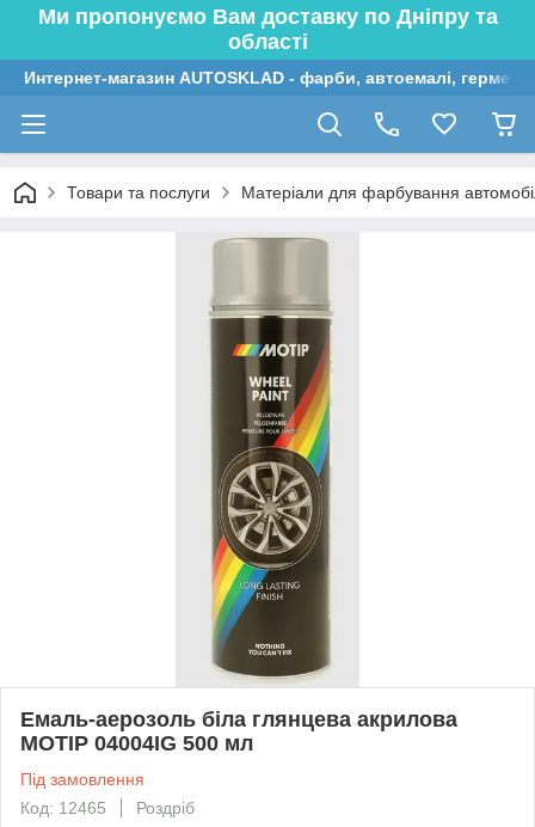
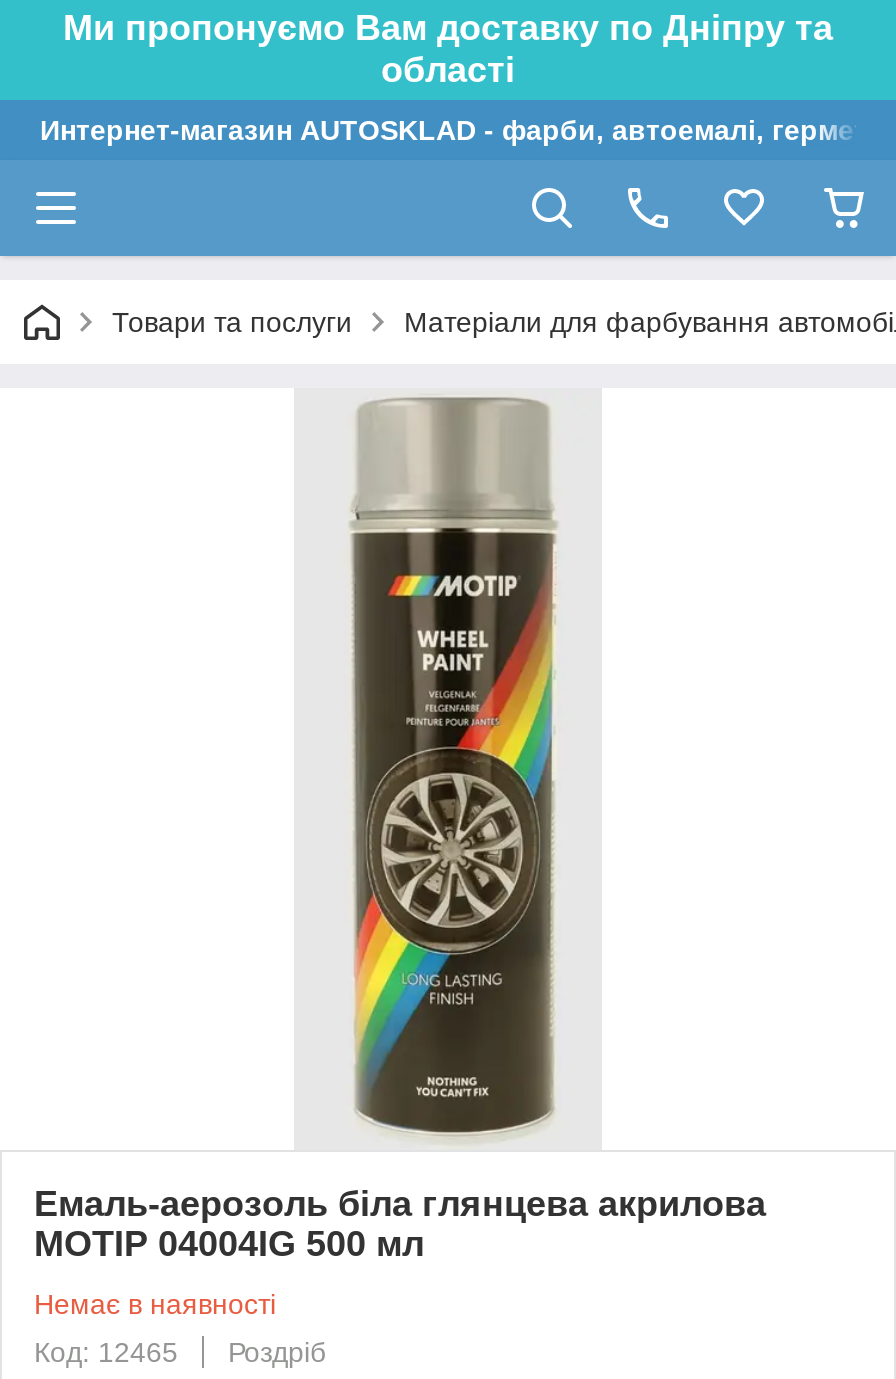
[20,769,144,789] Під замовлення -> [34,1288,276,1320] Немає в наявності

